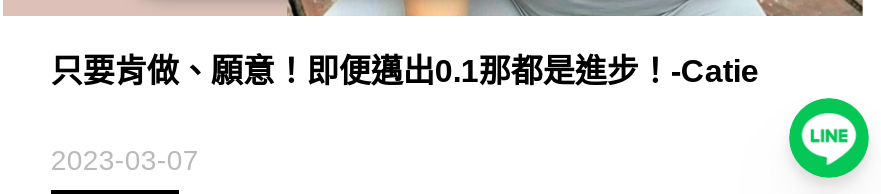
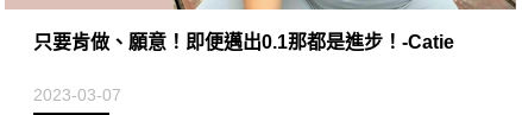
[787,96,871,182] [image] -> none

